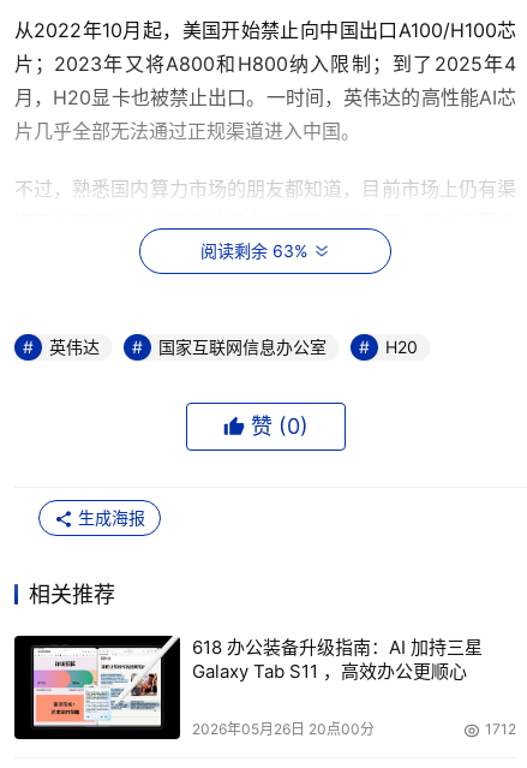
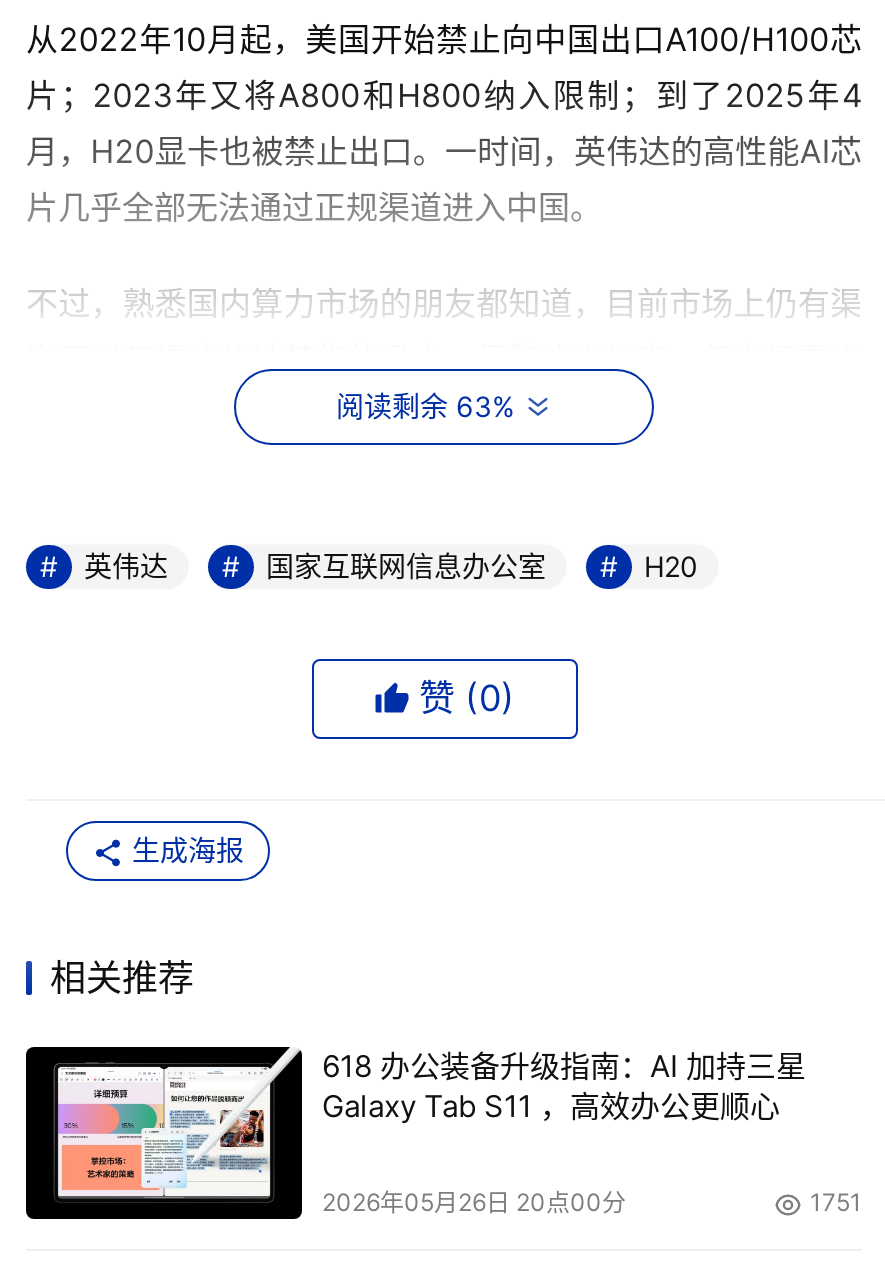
[485,720,516,738] 1712 -> [810,1188,862,1218] 1751

